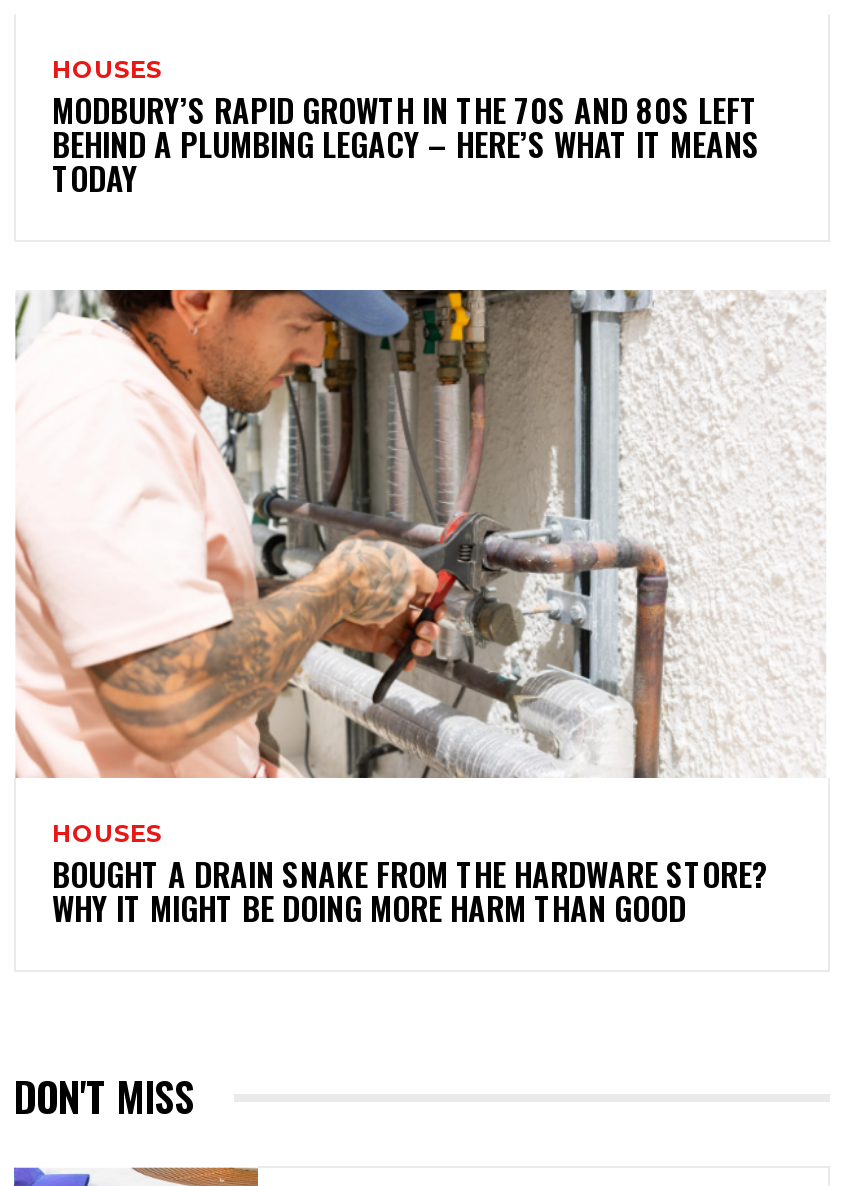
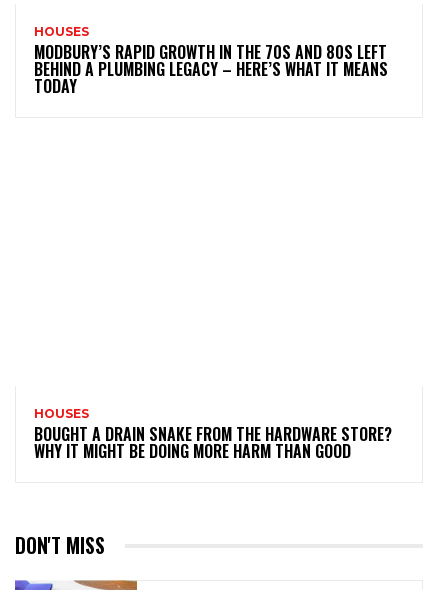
[14,288,826,780] [image] -> none

